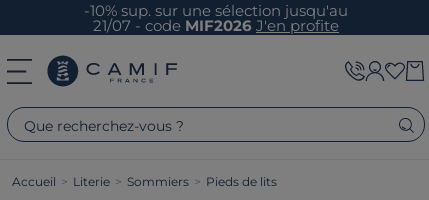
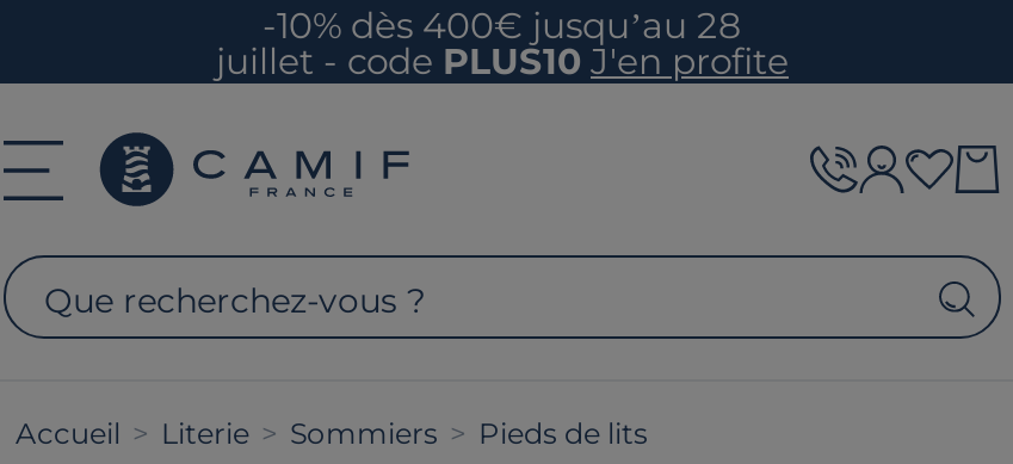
[84,0,348,34] -10% sup. sur une sélection jusqu'au | 21/07 - codeMIF2026 J'en profite -> [216,1,789,82] -10% dès 400€ jusqu’au 28 | juillet - codePLUS10 J'en profite

